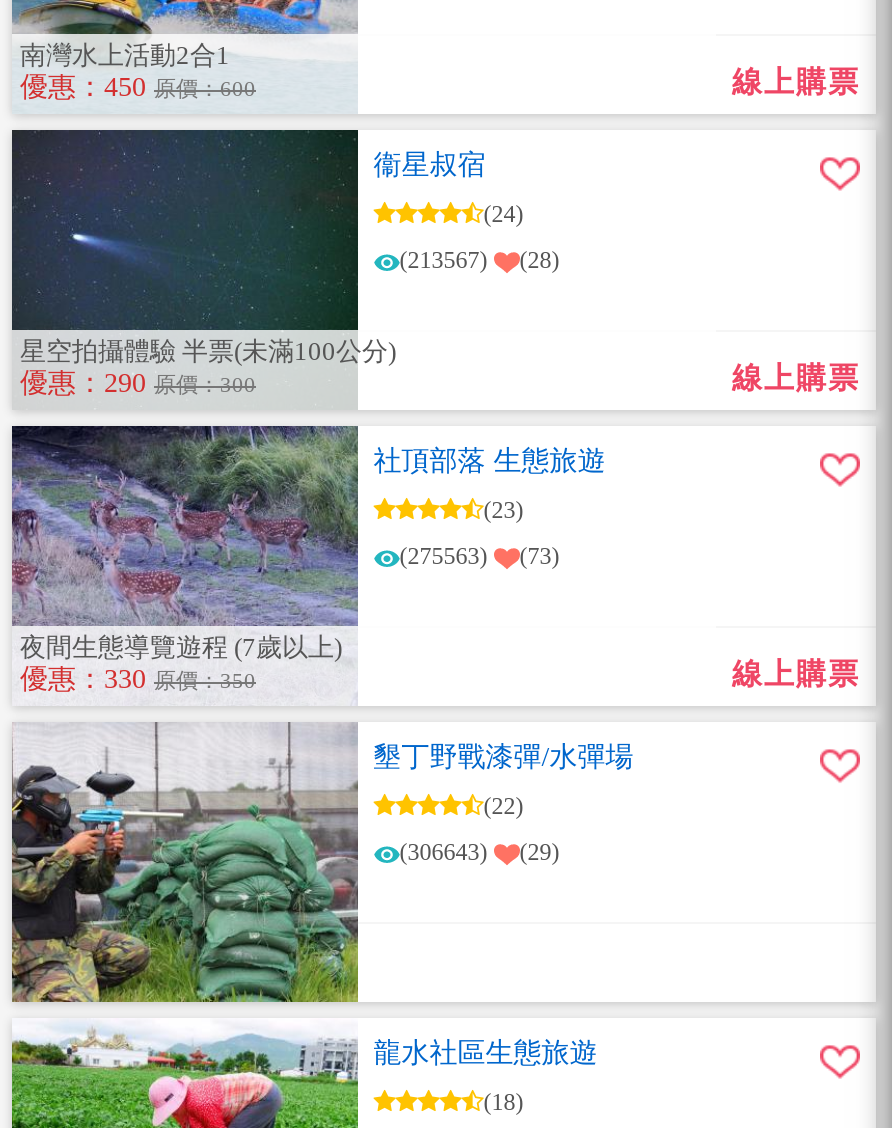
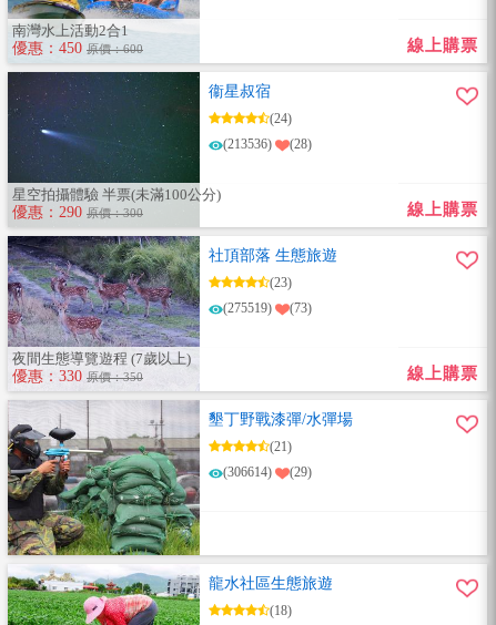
[400,246,560,274] (213567) (28) -> [223,136,312,152] (213536) (28)
[400,542,560,570] (275563) (73) -> [223,300,312,316] (275519) (73)
[484,792,524,820] (22) -> [269,439,292,454] (21)
[400,838,560,866] (306643) (29) -> [223,464,312,480] (306614) (29)

